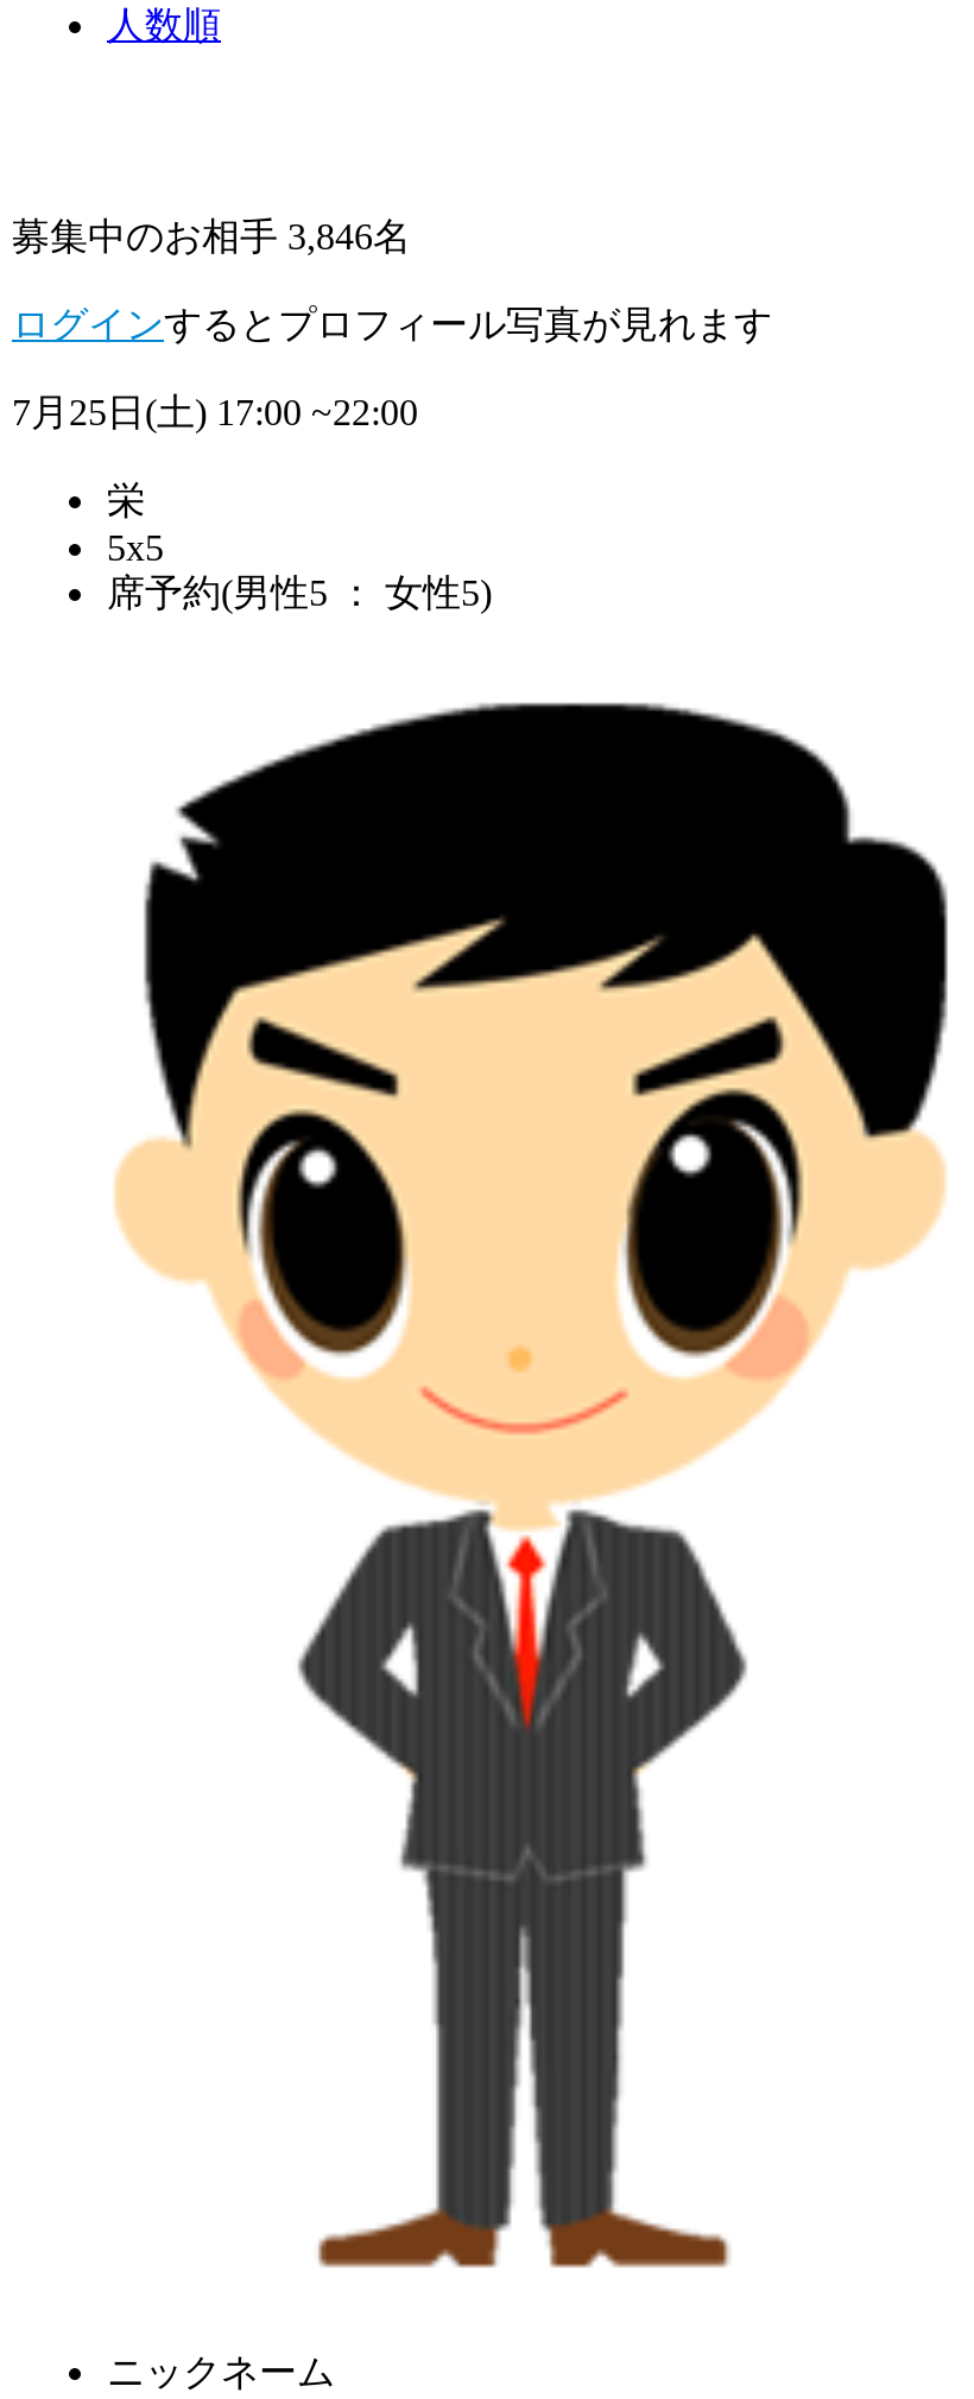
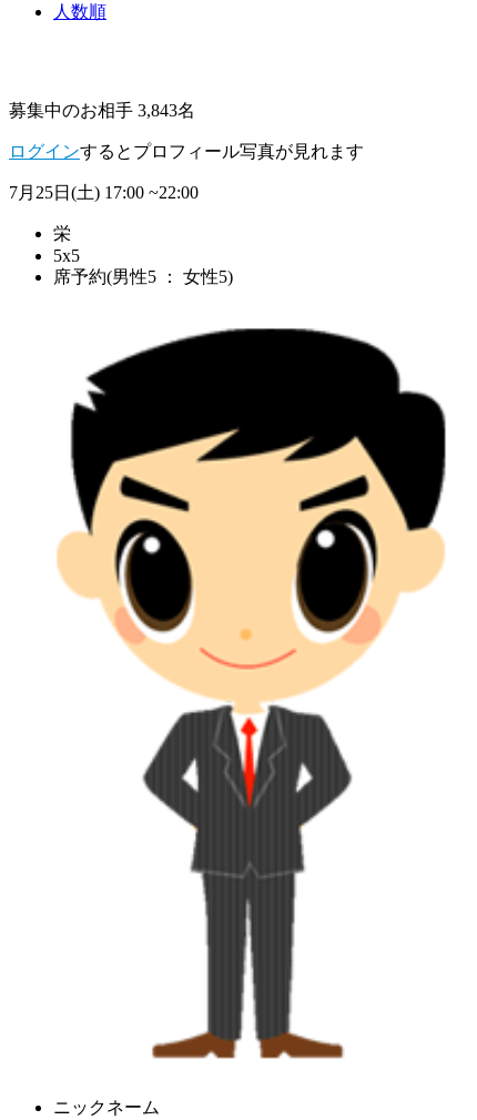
[12,217,411,258] 募集中のお相手 3,846名 -> [9,101,195,120] 募集中のお相手 3,843名

